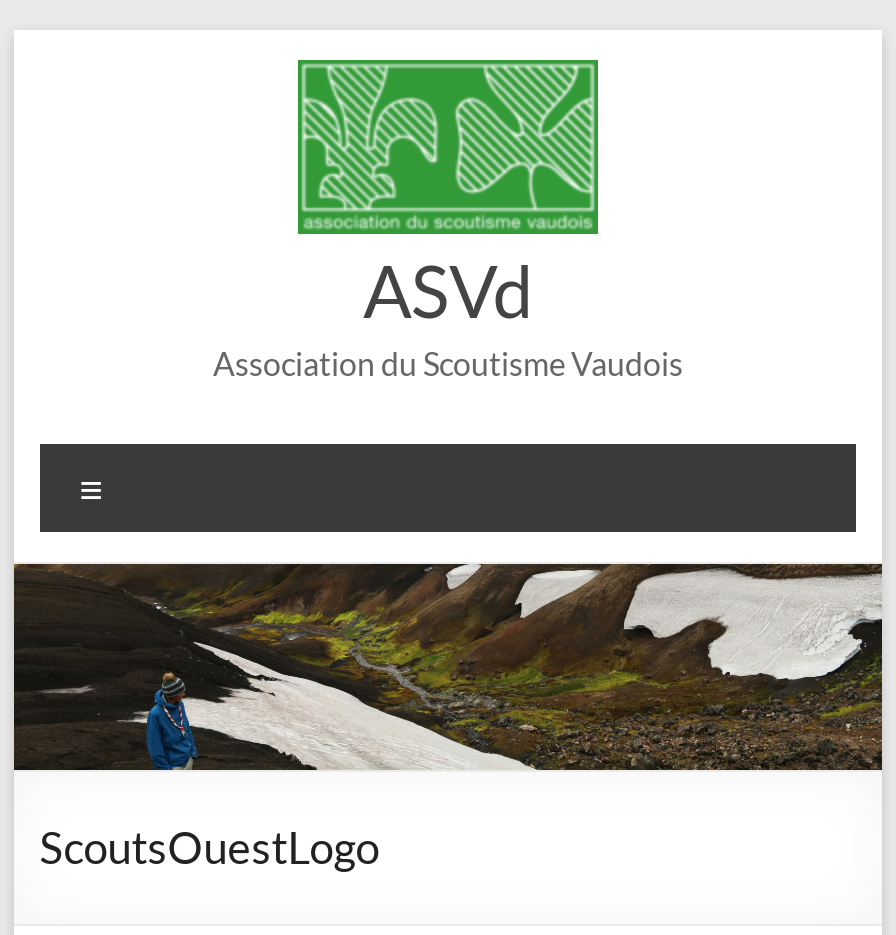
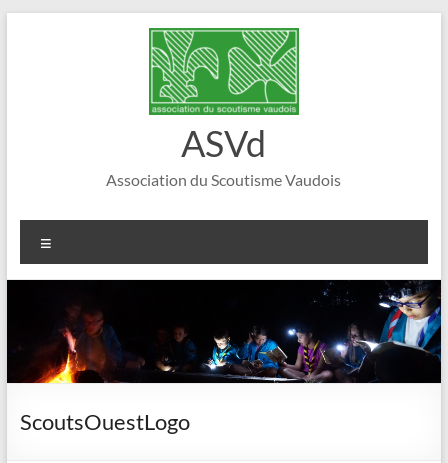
[14,562,884,772] [image] -> [8,279,442,384] [image]

